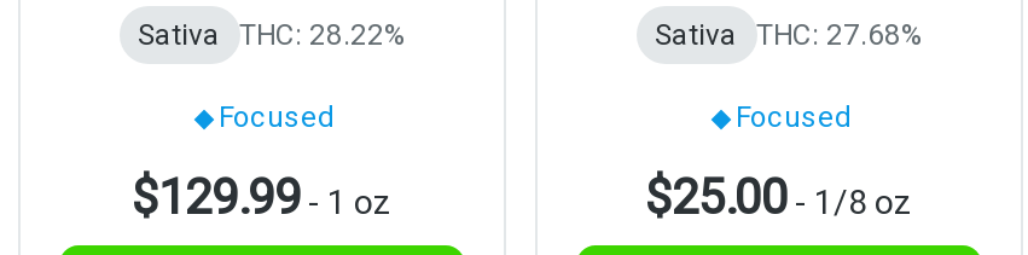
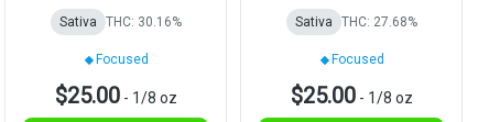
[138,18,406,52] Sativa THC: 28.22% -> [59,14,181,30] Sativa THC: 30.16%
[132,168,393,226] $129.99- 1 oz -> [55,82,177,109] $25.00- 1/8 oz

